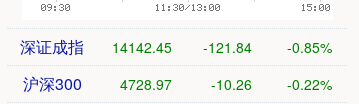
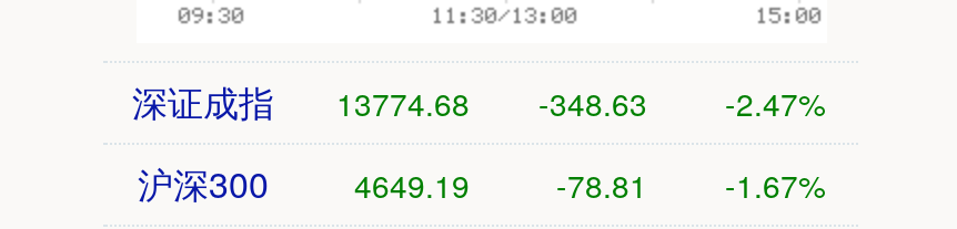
[112,37,172,57] 14142.45 -> [336,80,470,124] 13774.68
[203,37,252,57] -121.84 -> [538,80,647,124] -348.63
[287,37,332,57] -0.85% -> [725,80,825,124] -2.47%
[120,74,172,94] 4728.97 -> [354,162,470,206] 4649.19
[211,74,252,94] -10.26 -> [556,162,647,206] -78.81
[287,74,332,94] -0.22% -> [725,162,825,206] -1.67%

